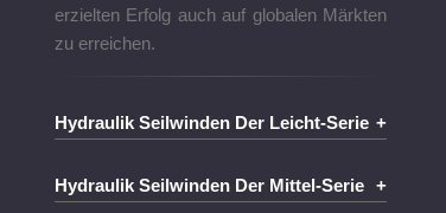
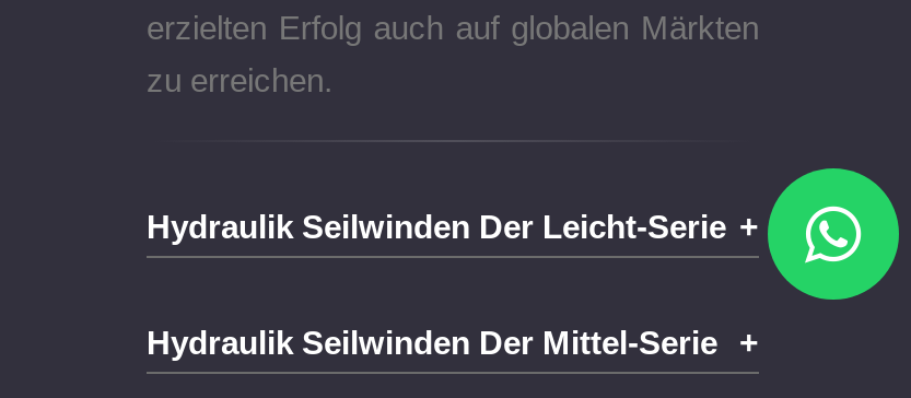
none -> [768,166,901,302] [image]

